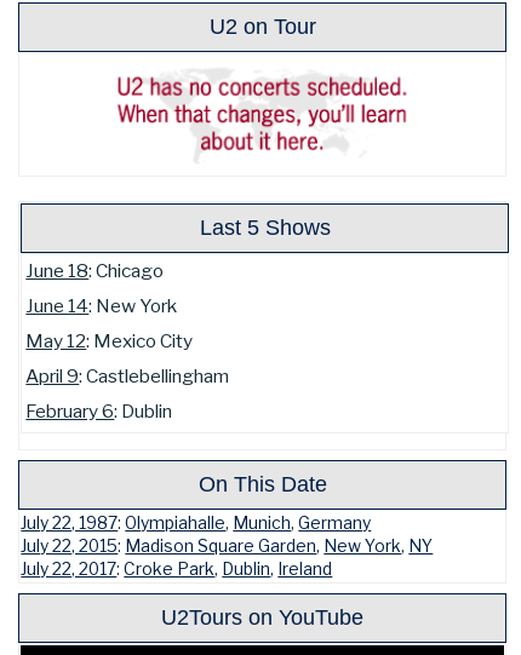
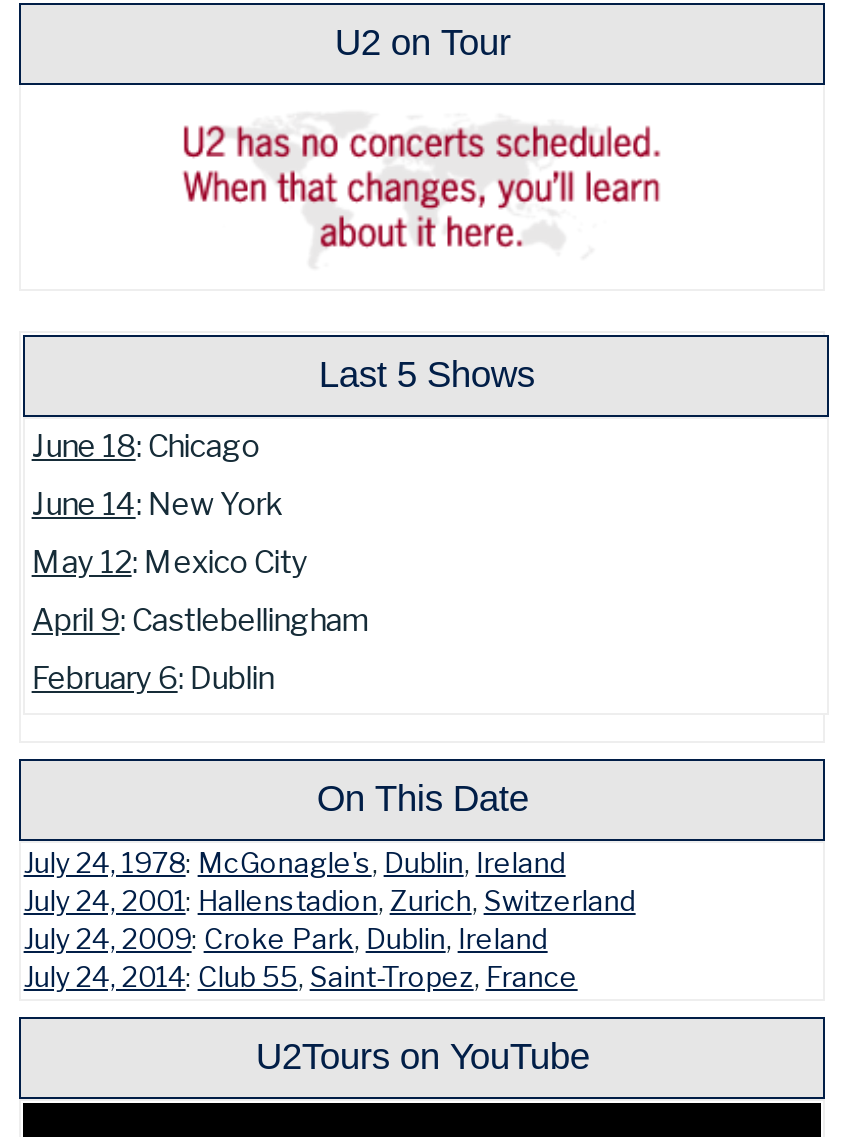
[21,514,433,579] July 22, 1987: Olympiahalle, Munich, Germany | July 22, 2015: Madison Square Garden, New York, NY | July 22, 2017: Croke Park, Dublin, Ireland -> [24,847,636,993] July 24, 1978: McGonagle's, Dublin, Ireland | July 24, 2001: Hallenstadion, Zurich, Switzerland | July 24, 2009: Croke Park, Dublin, Ireland | July 24, 2014: Club 55, Saint-Tropez, France

